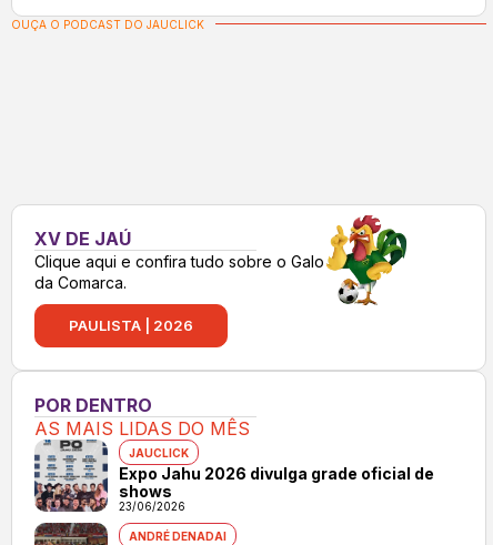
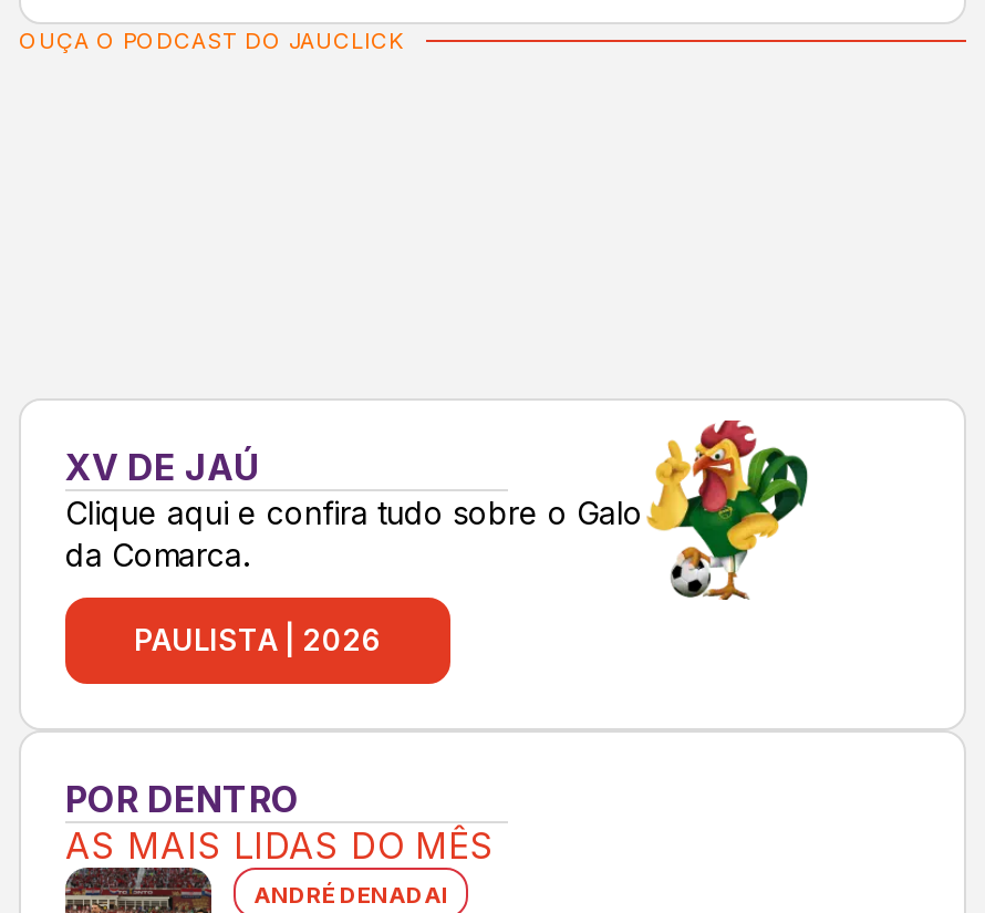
[33,442,434,513] [image] | JAUCLICK | Expo Jahu 2026 divulga grade oficial de | shows | 23/06/2026 -> none

